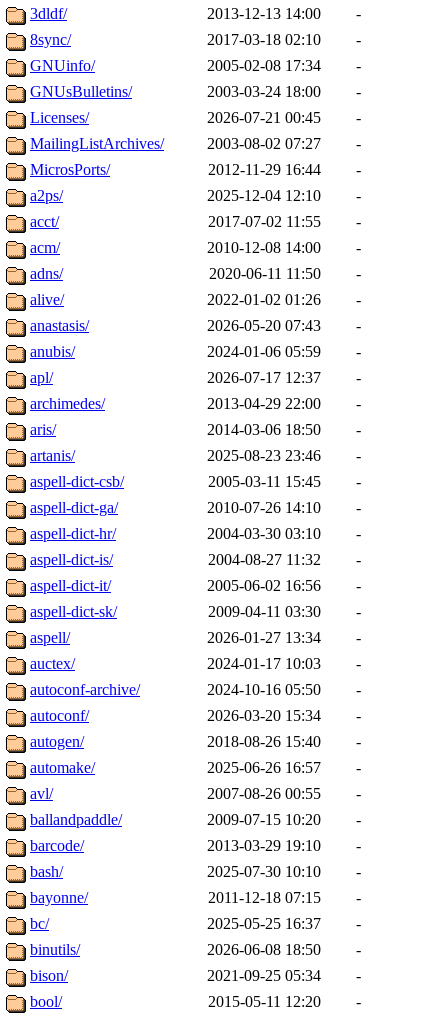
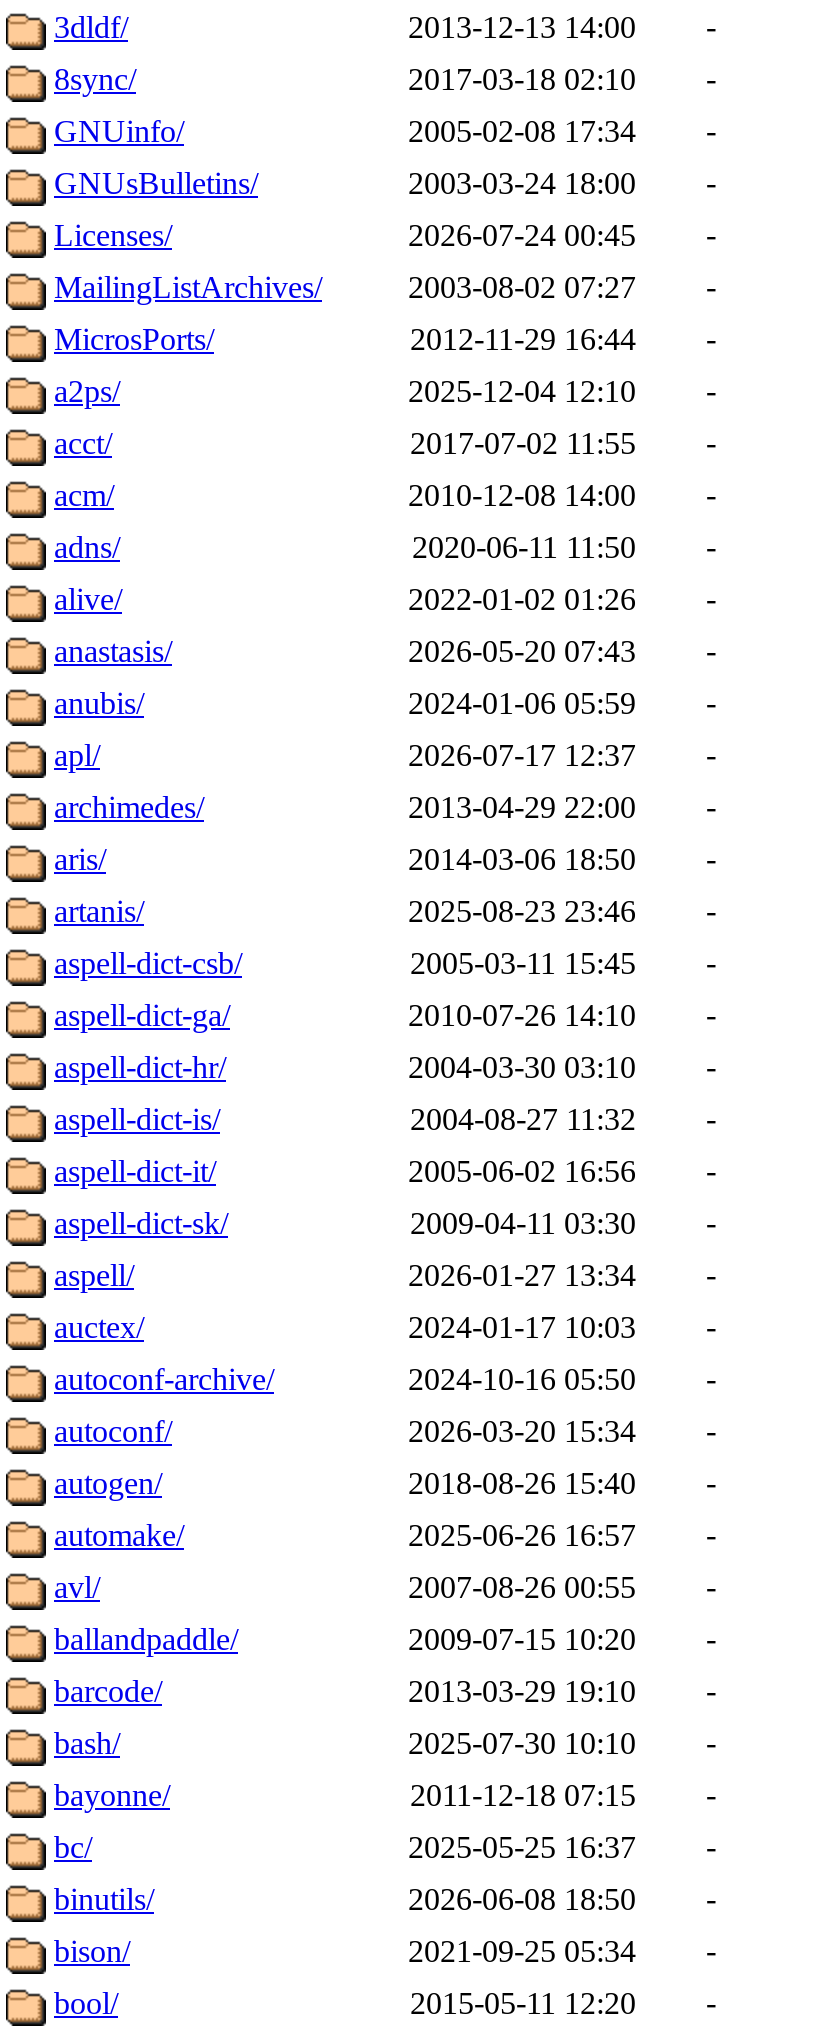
[207,109,321,126] 2026-07-21 00:45 -> [408,219,636,253] 2026-07-24 00:45

